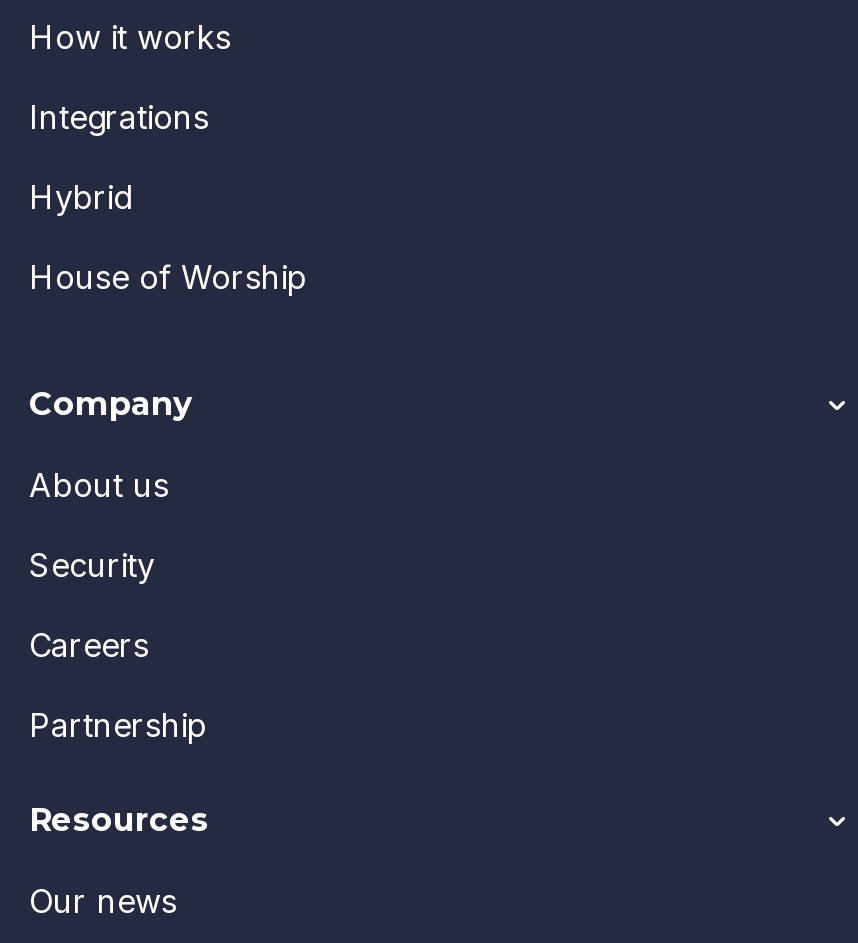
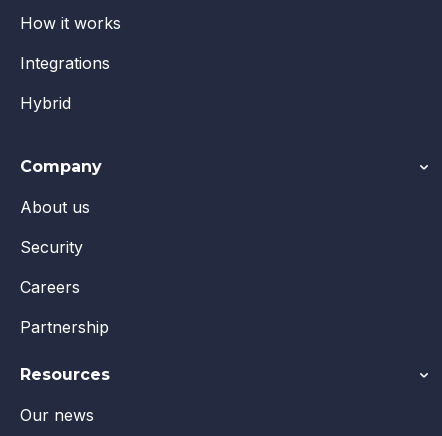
[29,258,307,298] House of Worship -> none

